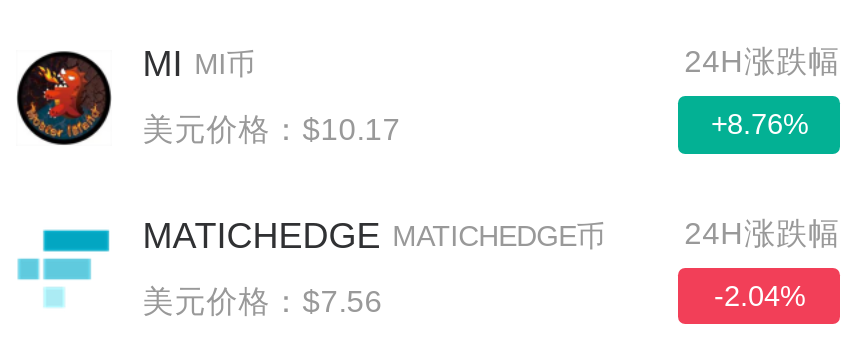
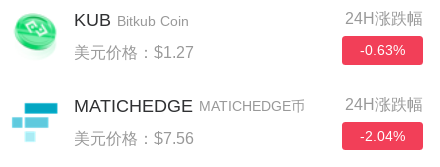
[14,44,254,148] [image] | MI MI币 -> [11,10,189,61] [image] | KUB Bitkub Coin
[142,112,400,146] 美元价格：$10.17 -> [74,44,194,61] 美元价格：$1.27
[711,108,807,140] +8.76% -> [360,42,405,58] -0.63%

